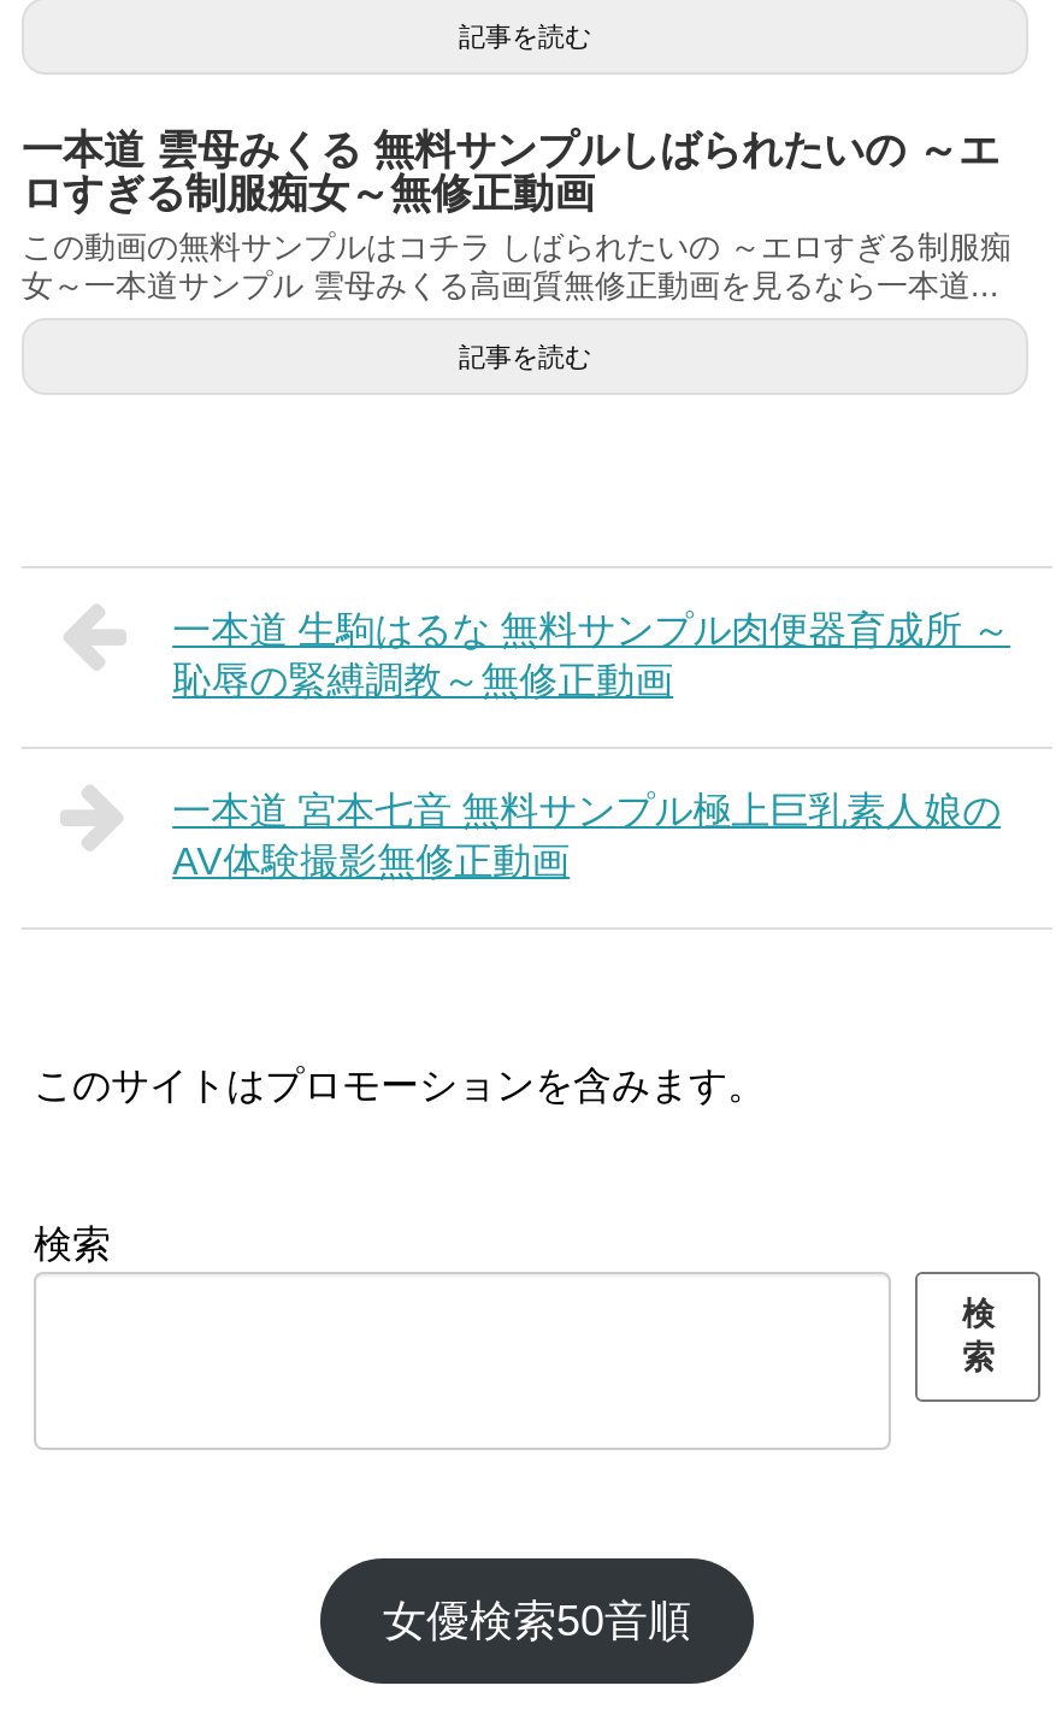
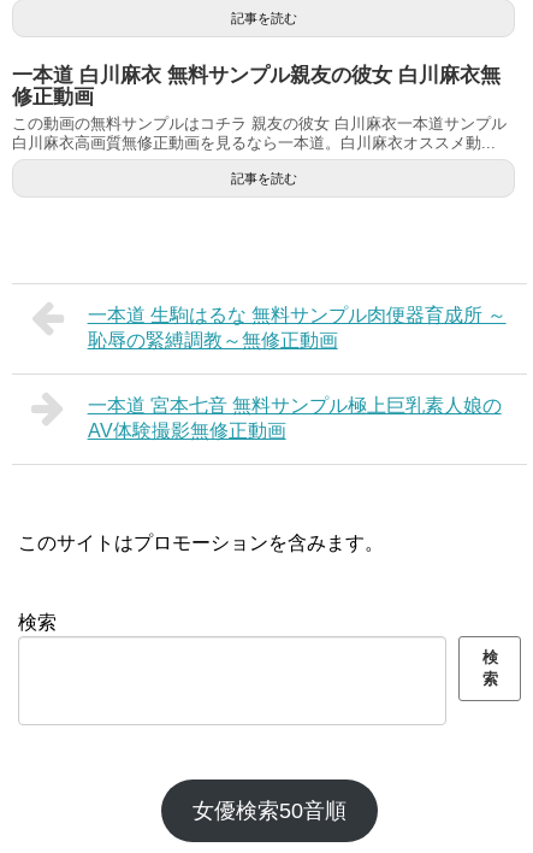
[22,127,1011,303] 一本道 雲母みくる 無料サンプルしばられたいの ～エ | ロすぎる制服痴女～無修正動画 | この動画の無料サンプルはコチラ しばられたいの ～エロすぎる制服痴 | 女～一本道サンプル 雲母みくる高画質無修正動画を見るなら一本道... -> [12,63,507,151] 一本道 白川麻衣 無料サンプル親友の彼女 白川麻衣無 | 修正動画 | この動画の無料サンプルはコチラ 親友の彼女 白川麻衣一本道サンプル | 白川麻衣高画質無修正動画を見るなら一本道。白川麻衣オススメ動...

